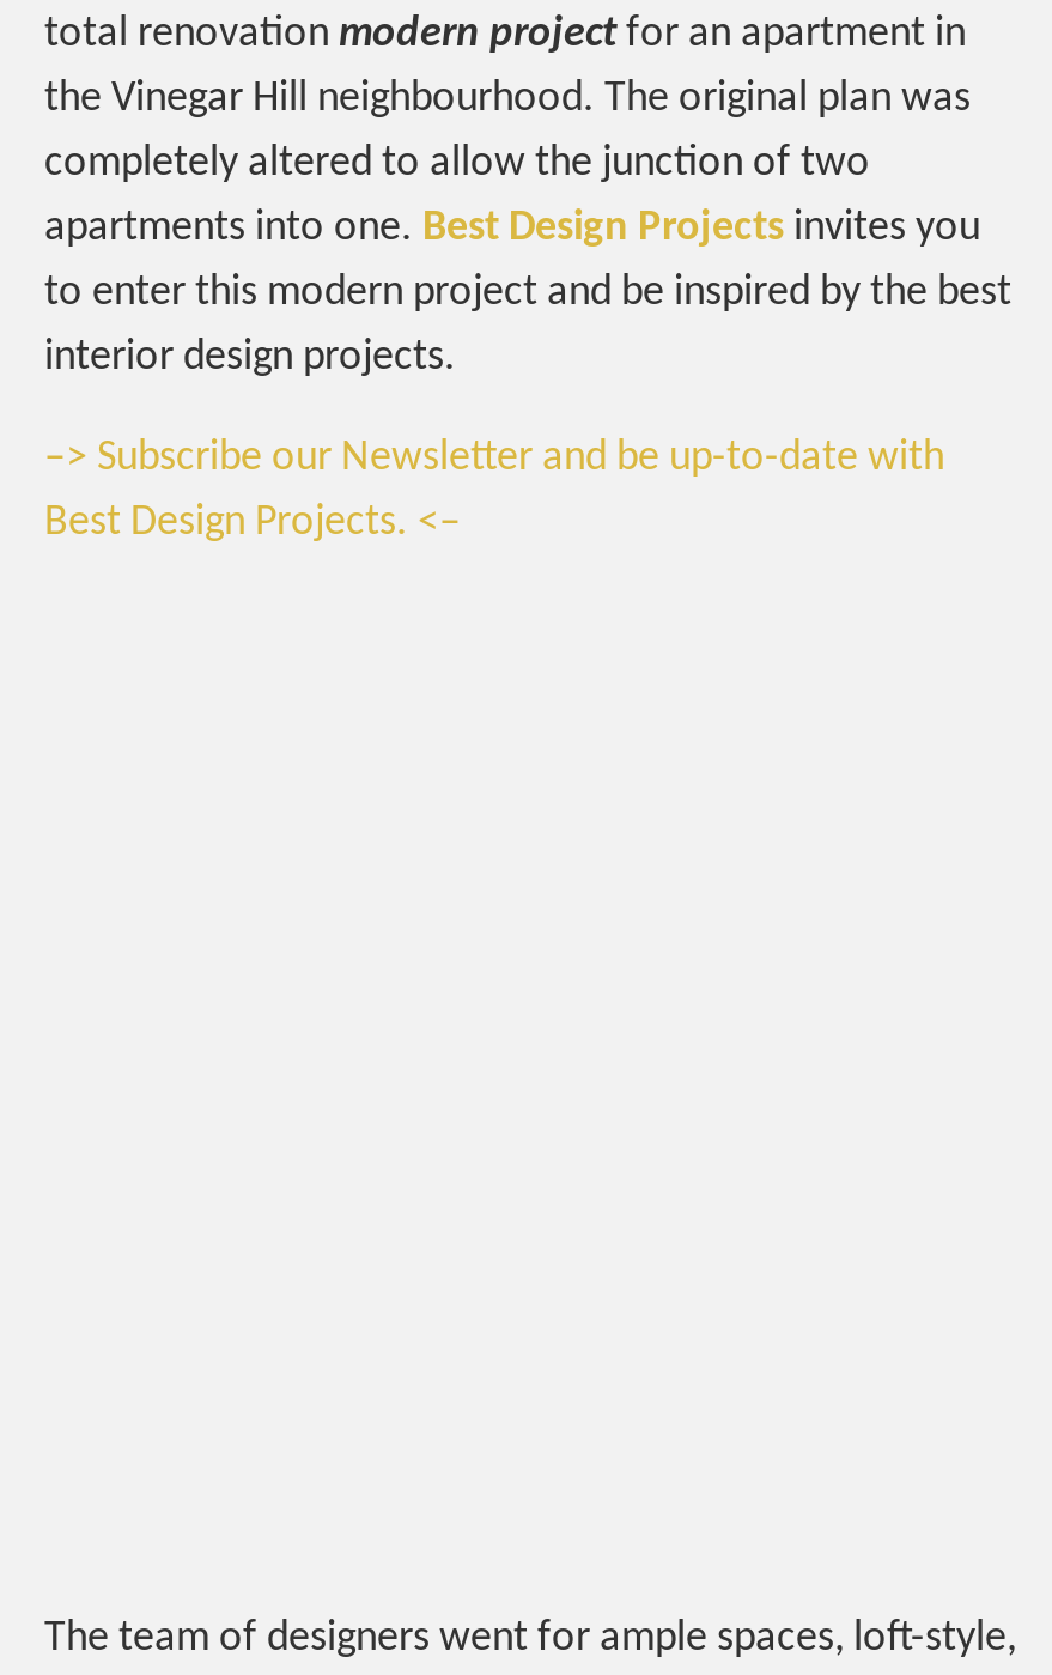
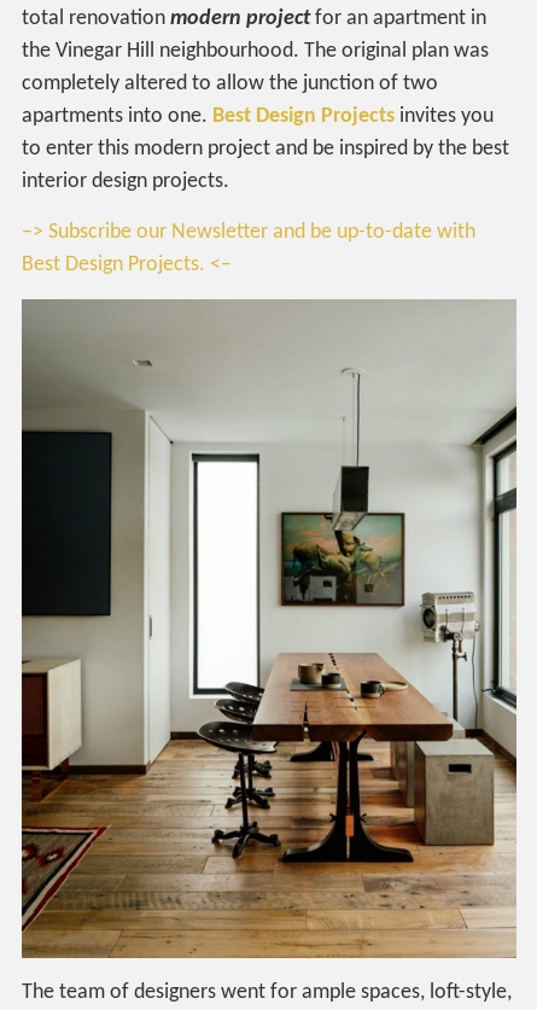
none -> [21,298,518,959] [image]

